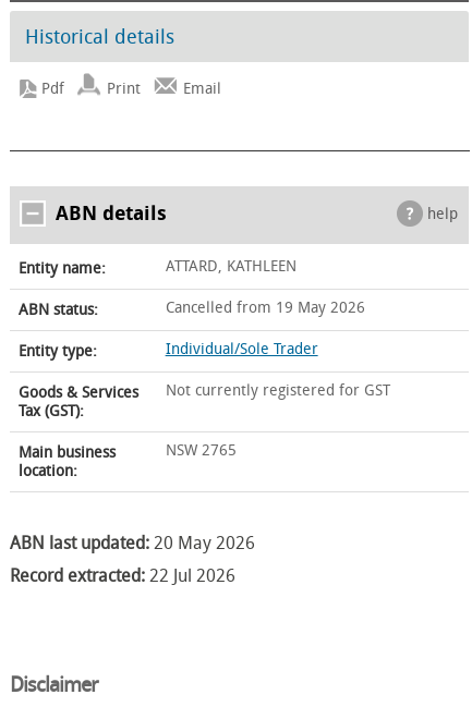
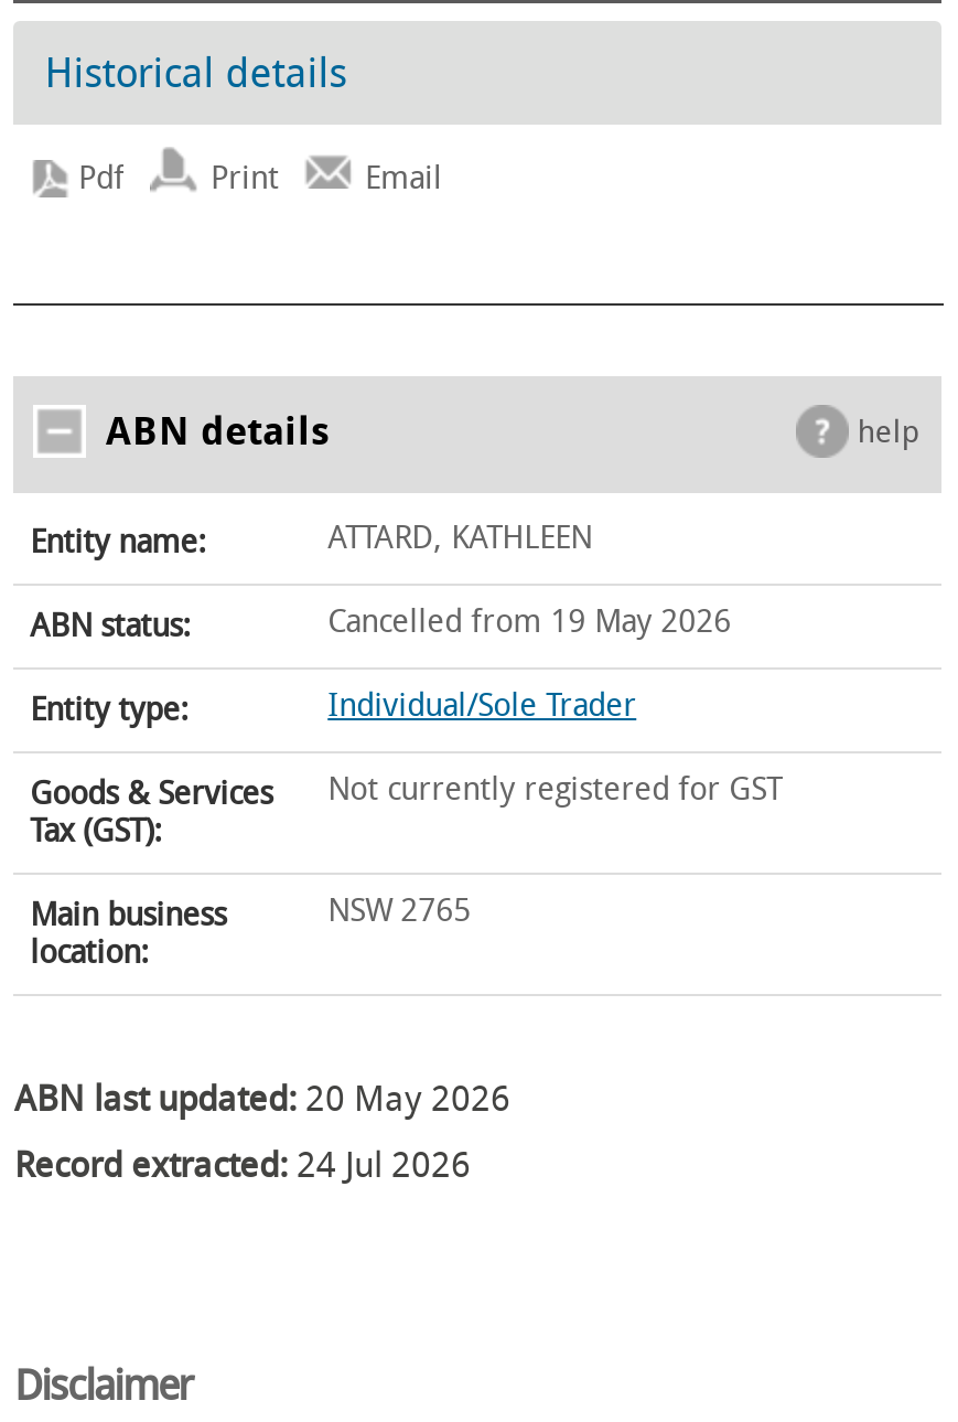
[10,565,236,586] Record extracted: 22 Jul 2026 -> [14,1144,471,1186] Record extracted: 24 Jul 2026

